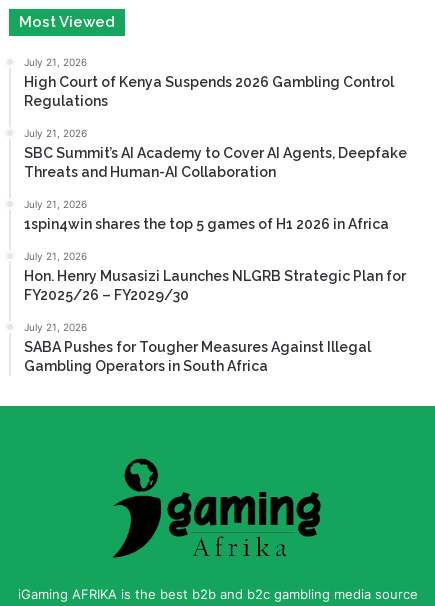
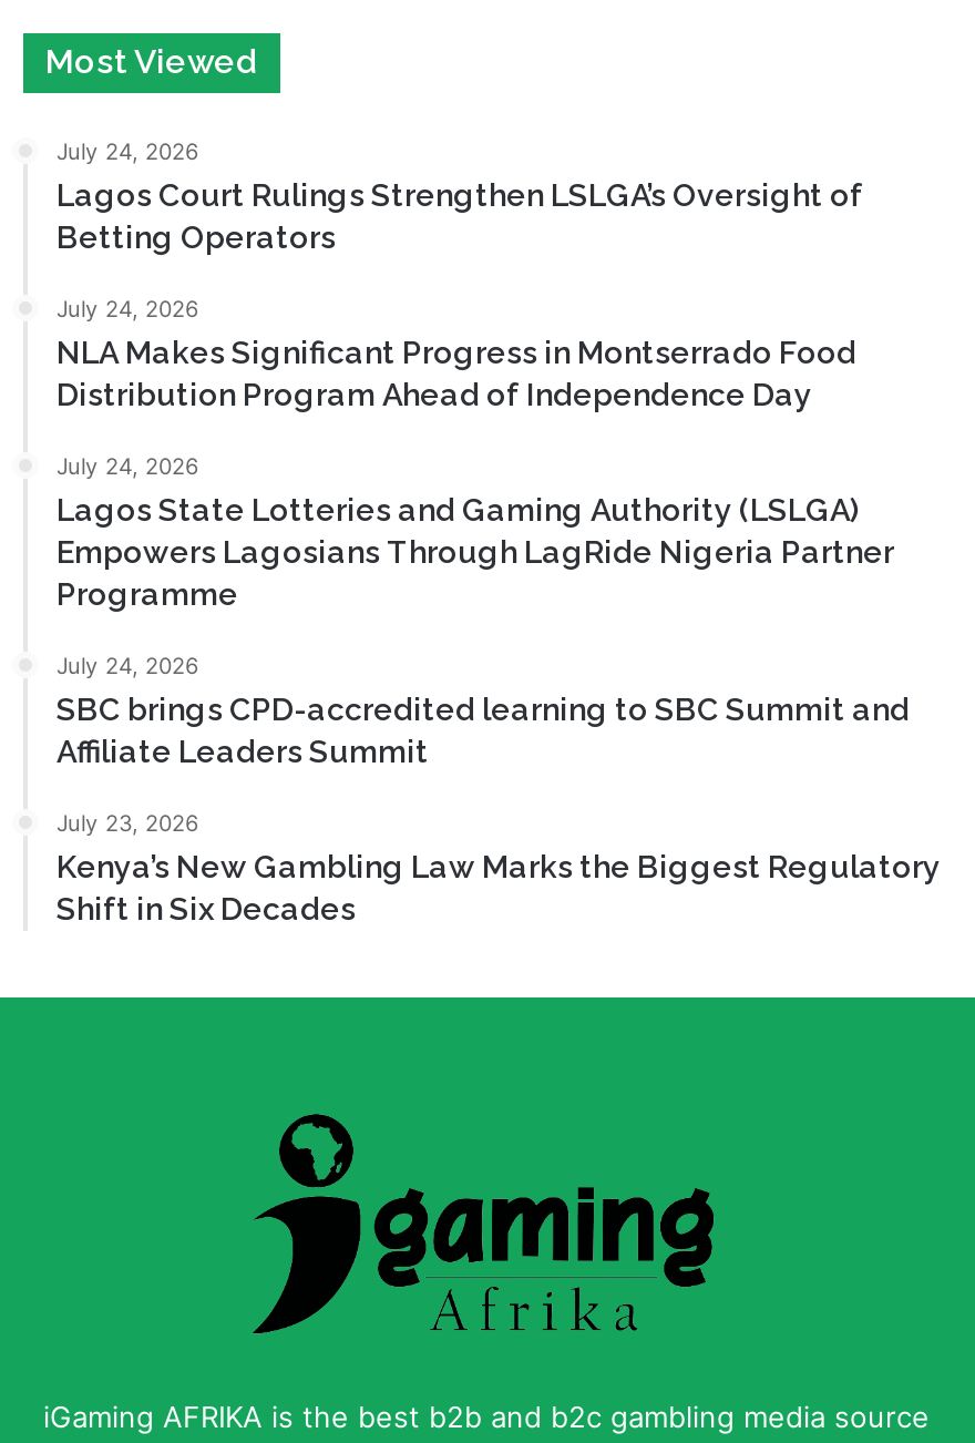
[24,56,394,109] July 21, 2026 | High Court of Kenya Suspends 2026 Gambling Control | Regulations -> [57,139,863,256] July 24, 2026 | Lagos Court Rulings Strengthen LSLGA’s Oversight of | Betting Operators
[24,127,407,180] July 21, 2026 | SBC Summit’s AI Academy to Cover AI Agents, Deepfake | Threats and Human-AI Collaboration -> [57,296,856,414] July 24, 2026 | NLA Makes Significant Progress in Montserrado Food | Distribution Program Ahead of Independence Day
[24,198,389,232] July 21, 2026 | 1spin4win shares the top 5 games of H1 2026 in Africa -> [57,454,894,613] July 24, 2026 | Lagos State Lotteries and Gaming Authority (LSLGA) | Empowers Lagosians Through LagRide Nigeria Partner | Programme
[24,250,406,303] July 21, 2026 | Hon. Henry Musasizi Launches NLGRB Strategic Plan for | FY2025/26 – FY2029/30 -> [57,653,910,770] July 24, 2026 | SBC brings CPD-accredited learning to SBC Summit and | Affiliate Leaders Summit
[24,321,371,374] July 21, 2026 | SABA Pushes for Tougher Measures Against Illegal | Gambling Operators in South Africa -> [57,810,941,928] July 23, 2026 | Kenya’s New Gambling Law Marks the Biggest Regulatory | Shift in Six Decades

